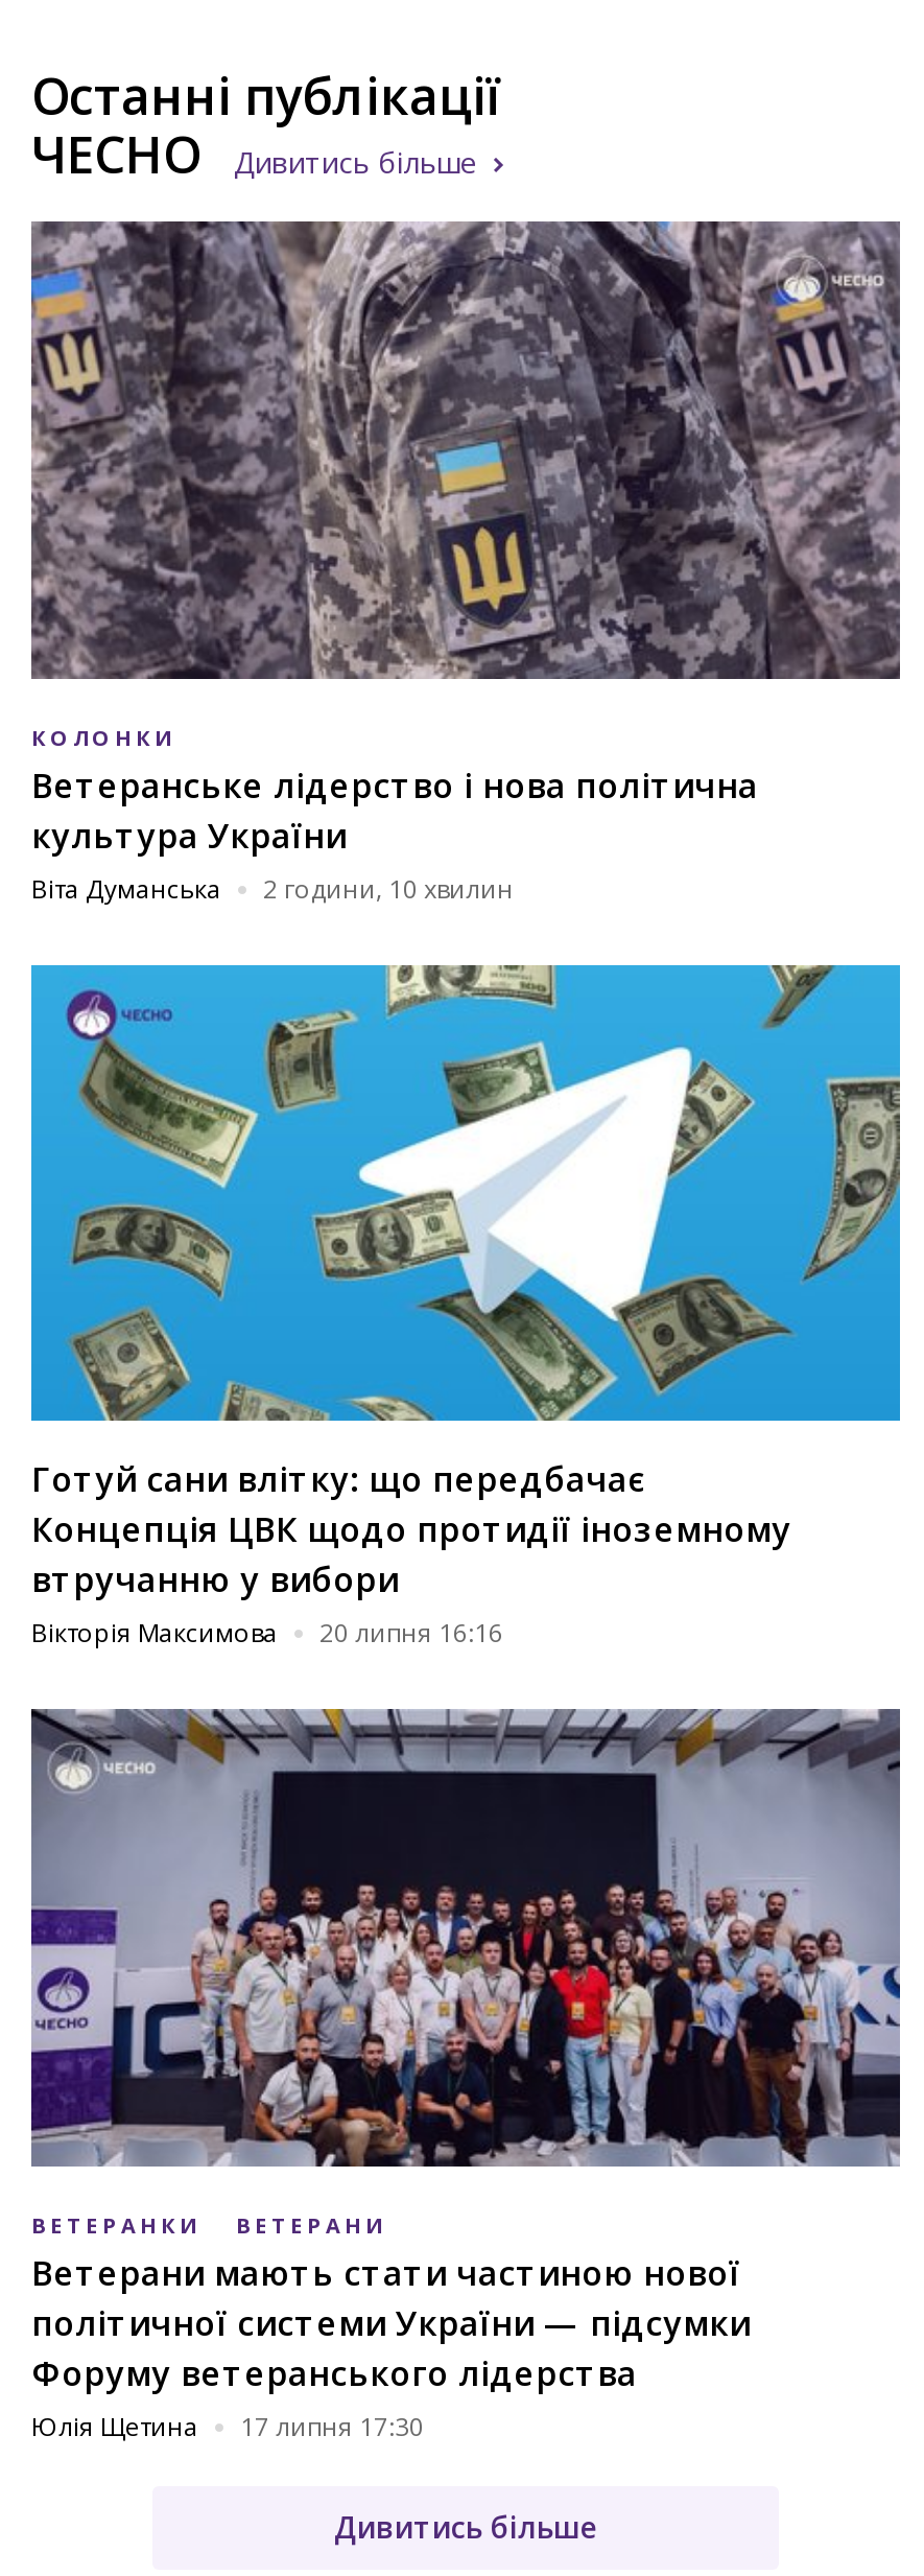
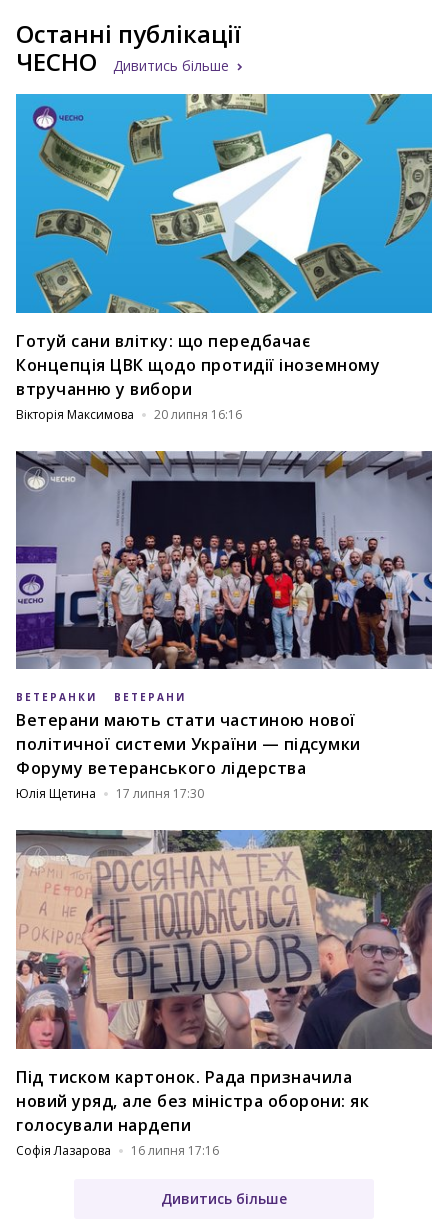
[29,219,902,906] [image] | КОЛОНКИ | Ветеранське лідерство і нова політична | культура України | Віта Думанська | 2 години, 10 хвилин -> none
moved [31,961,793,2444] -> [16,92,381,802]: [image] | Готуй сани влітку: що передбачає | Концепція ЦВК щодо протидії іноземному | ... | Юлія Щетина | 17 липня 17:30
none -> [15,829,433,1159] [image] | Під тиском картонок. Рада призначила | новий уряд, але без міністра оборони: як | голосували нардепи | Софія Лазарова | 16 липня 17:16

